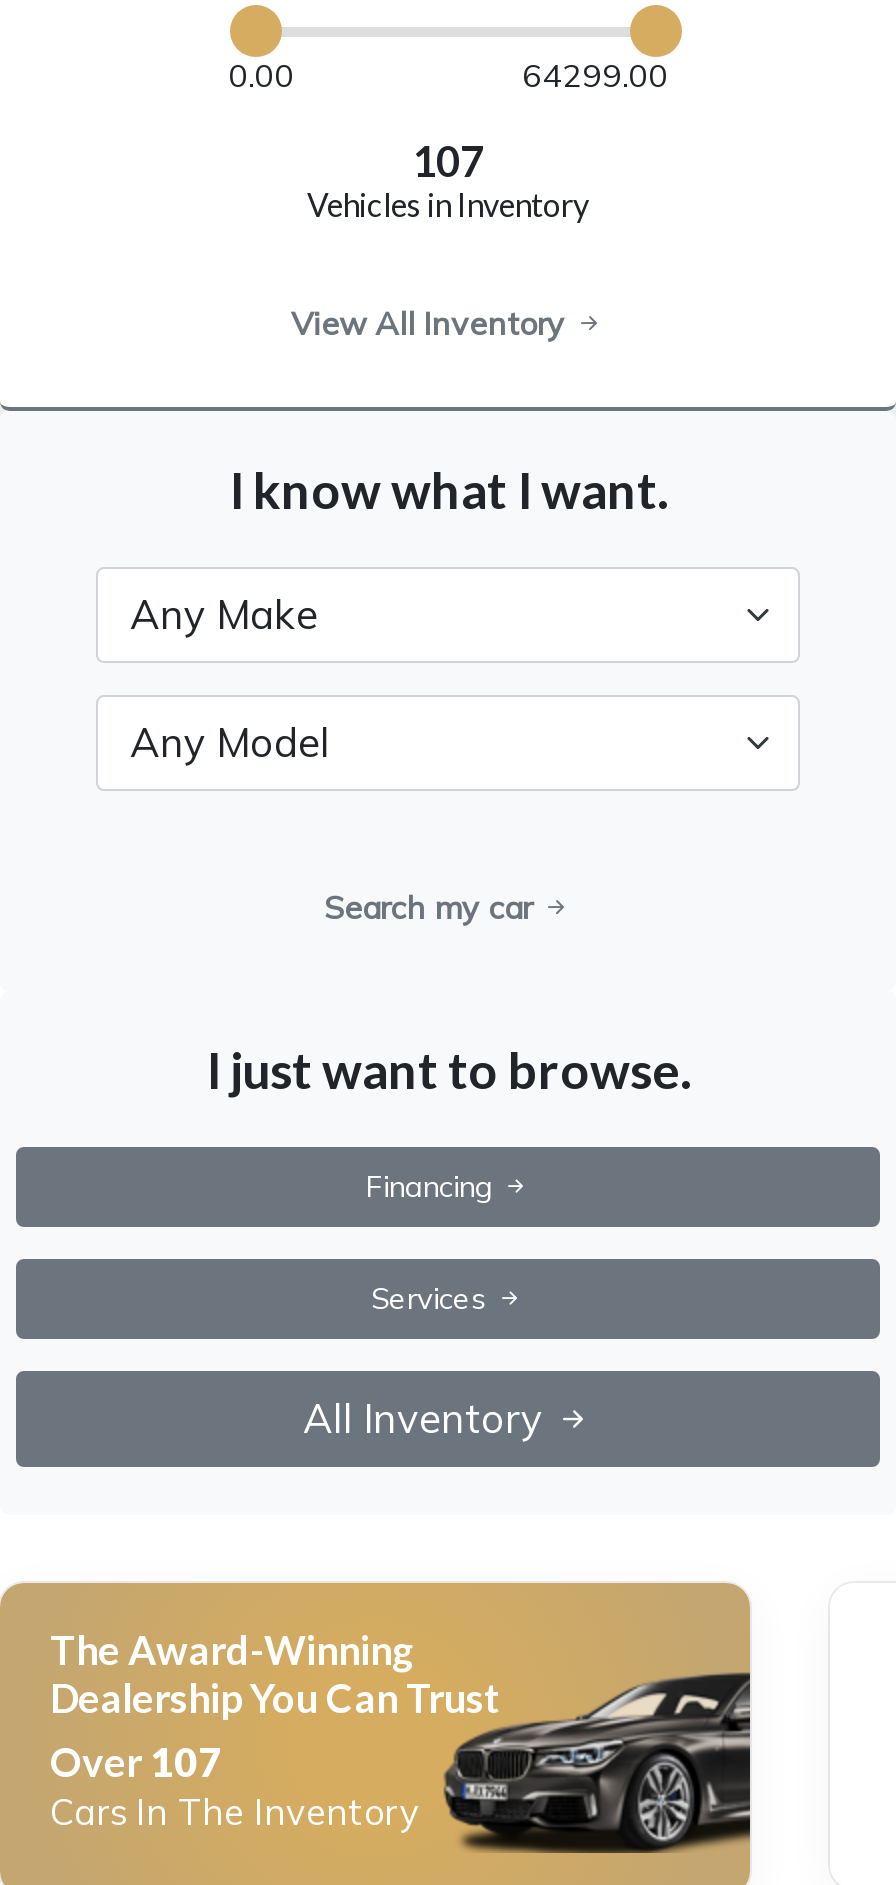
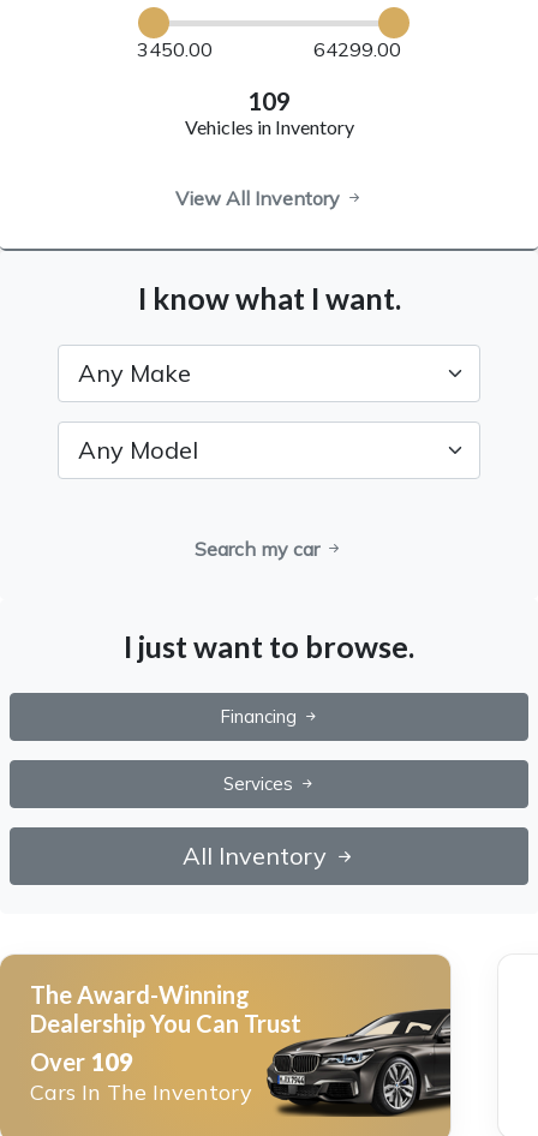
[228,56,294,96] 0.00 -> [137,38,213,62] 3450.00
[412,136,484,186] 107 -> [247,86,291,116] 109
[50,1738,222,1786] Over 107 -> [30,1047,133,1076] Over 109

